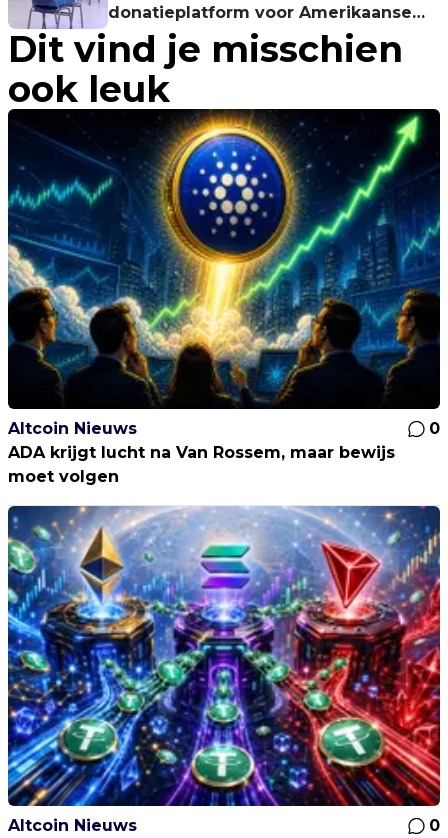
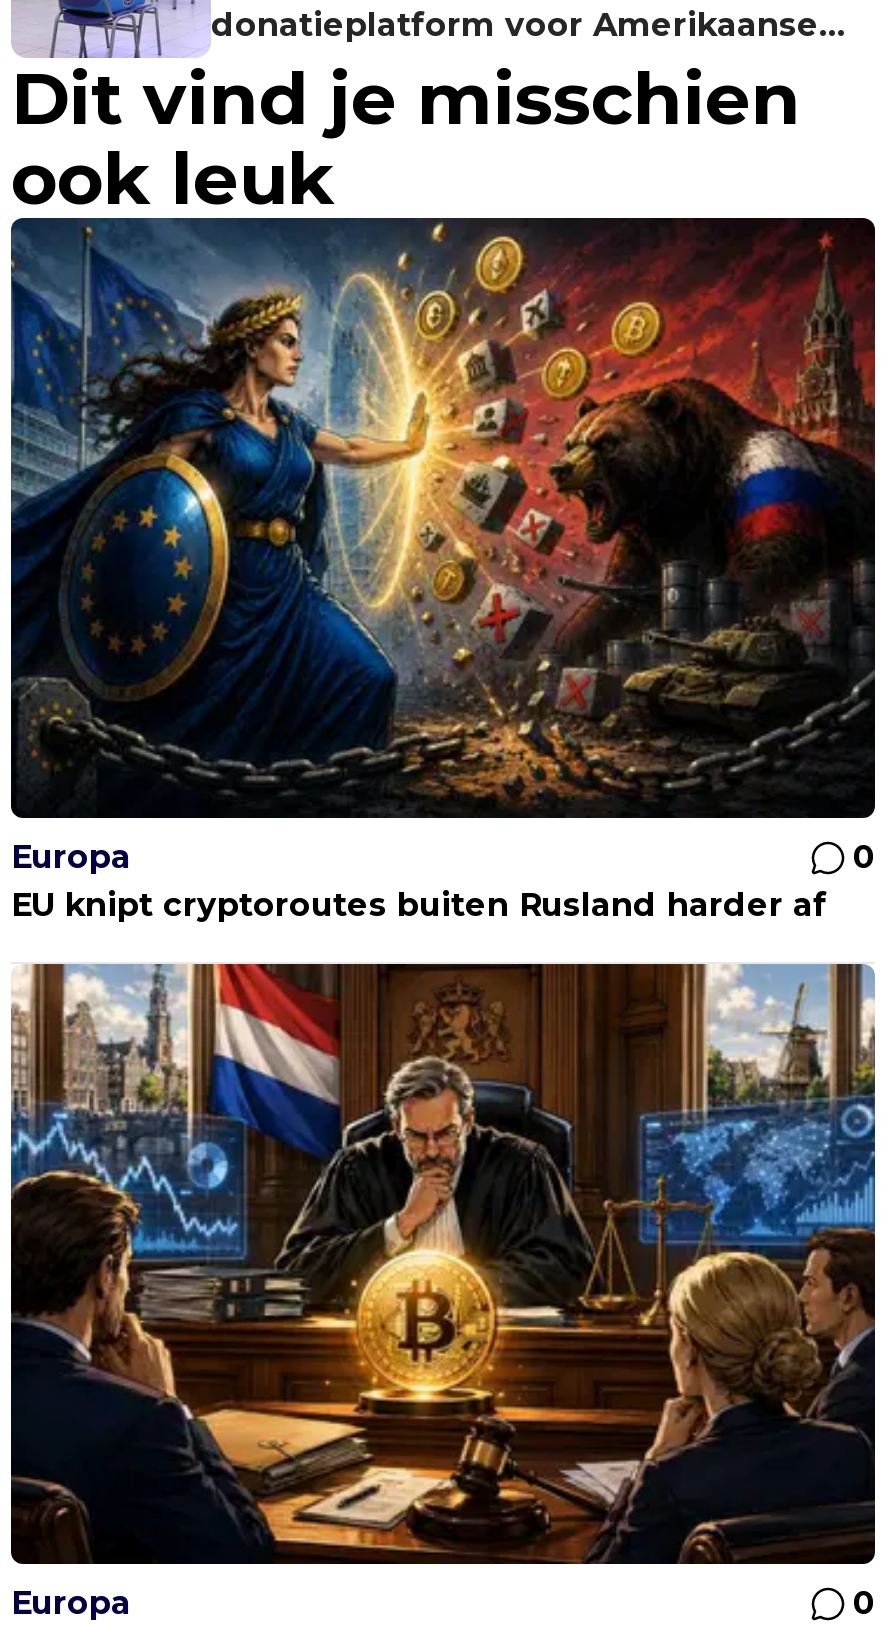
[7,109,441,438] [image] | Altcoin Nieuws -> [9,218,877,876] [image] | Europa
[8,443,395,486] ADA krijgt lucht na Van Rossem, maar bewijs | moet volgen -> [11,886,827,924] EU knipt cryptoroutes buiten Rusland harder af
[7,505,441,835] [image] | Altcoin Nieuws -> [9,962,877,1622] [image] | Europa

